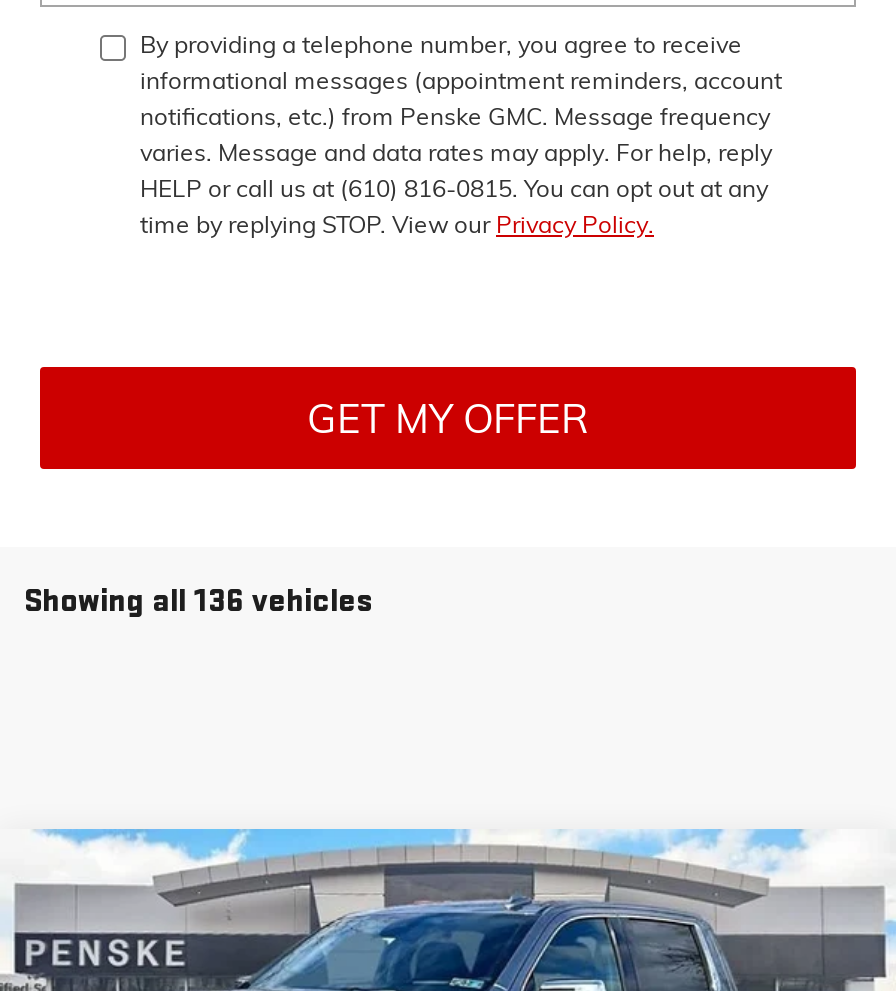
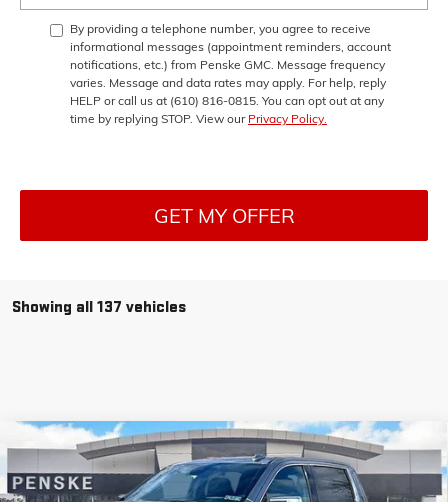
[24,581,372,621] Showing all 136 vehicles -> [12,297,186,317] Showing all 137 vehicles

